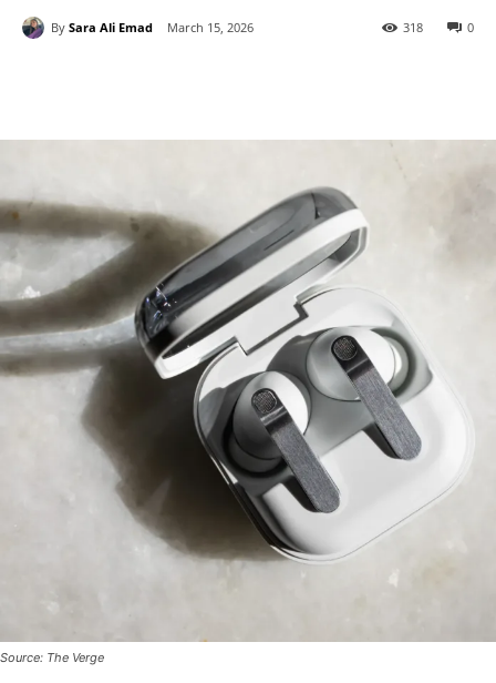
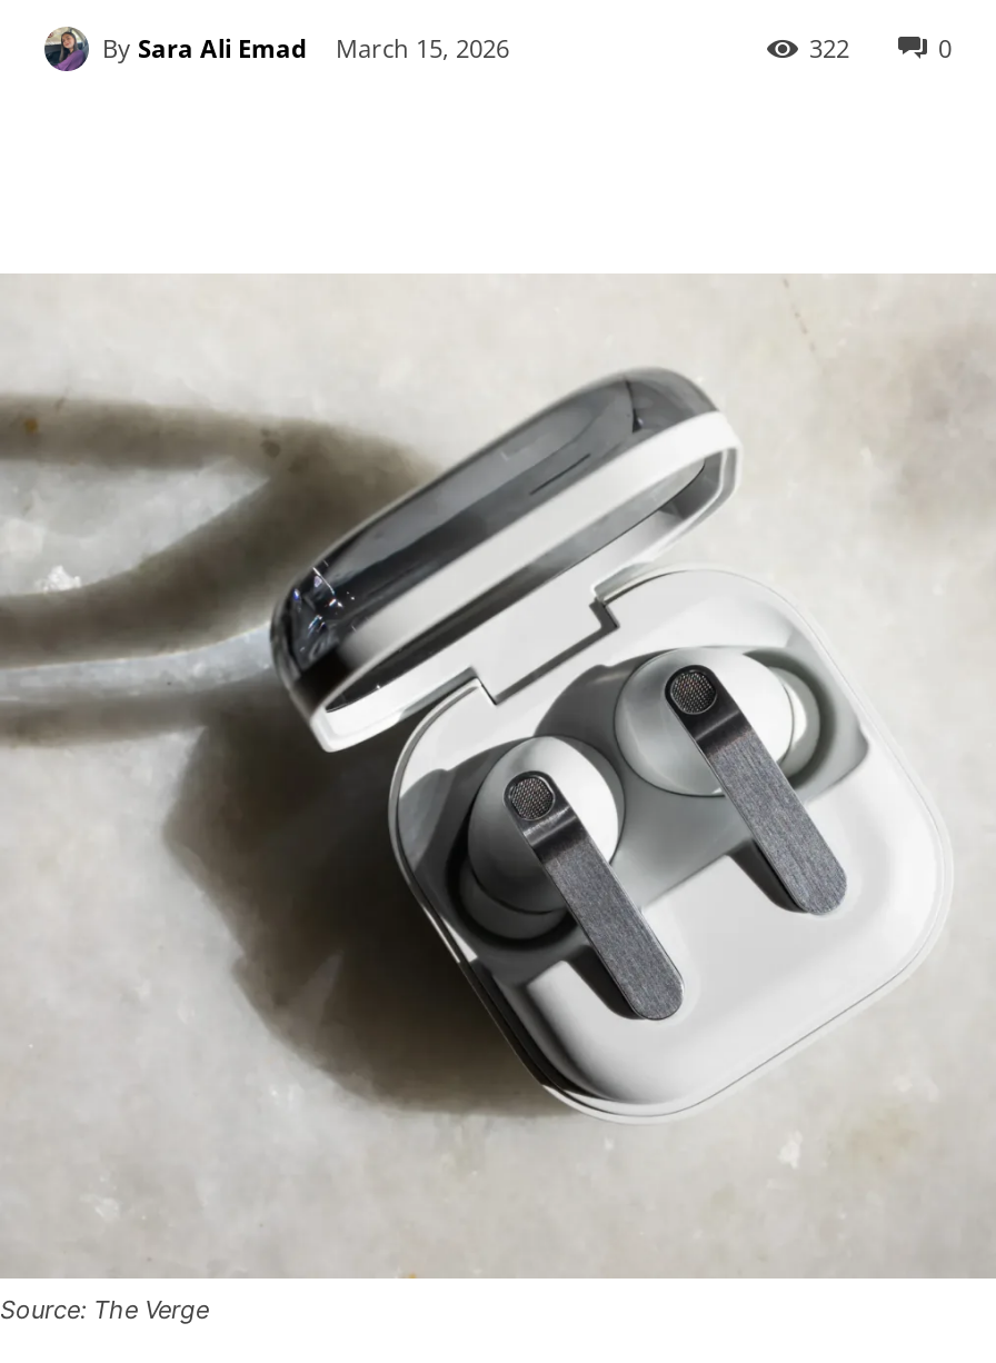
[403,19,423,36] 318 -> [809,31,849,65] 322

